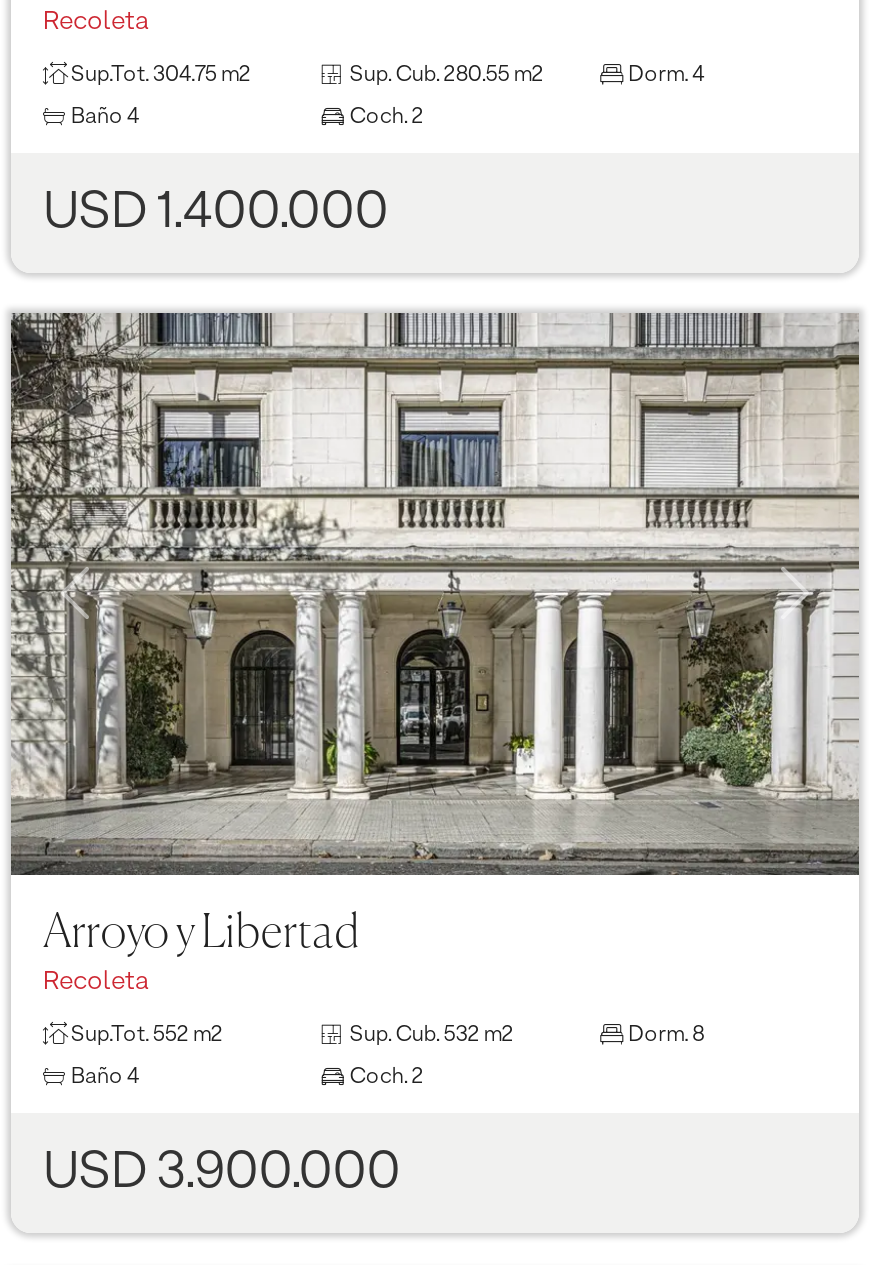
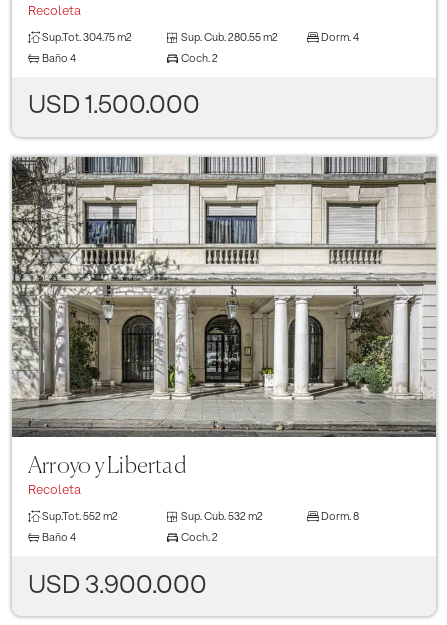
[43,186,389,238] USD 1.400.000 -> [28,93,200,119] USD 1.500.000

